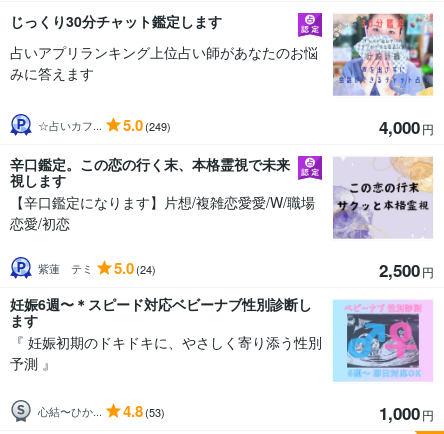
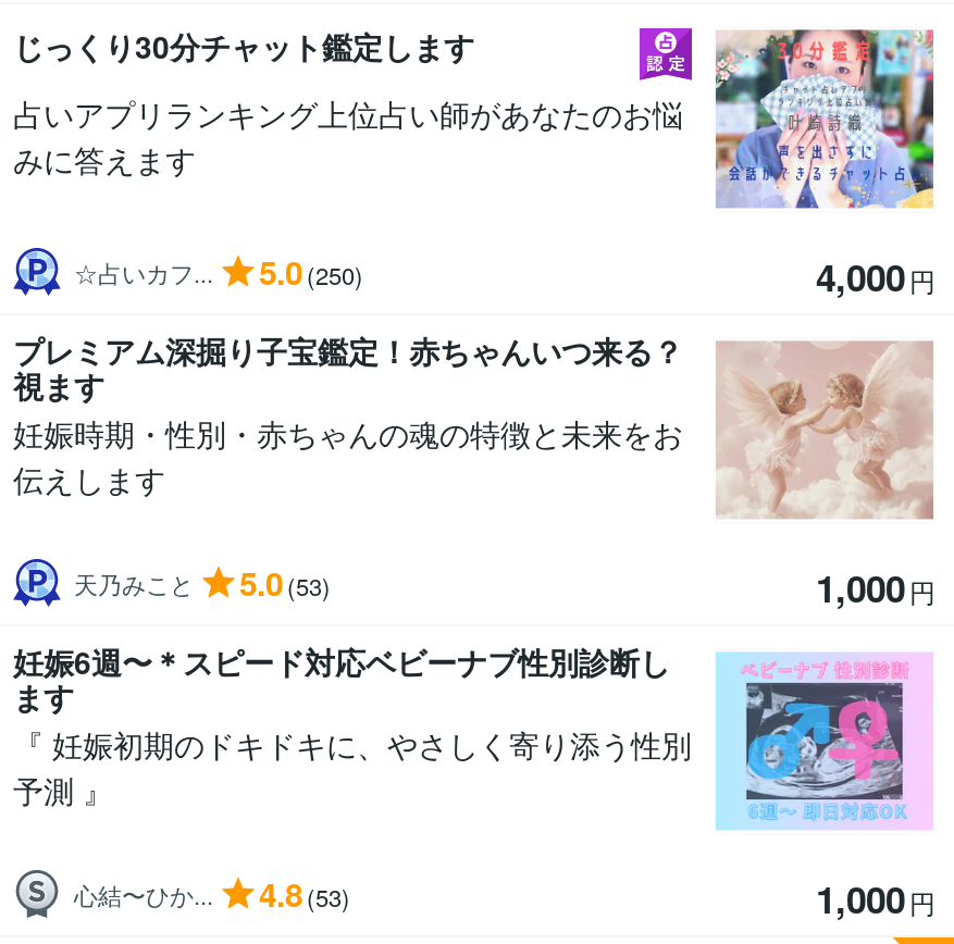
[123,114,171,136] 5.0 (249) -> [259,248,363,296] 5.0 (250)
[10,154,433,239] [image] | 辛口鑑定。この恋の行く末、本格霊視で未来 | 視します | 【辛口鑑定になります】片想/複雑恋愛愛/W/職場 | 恋愛/初恋 -> [13,328,936,520] [image] | プレミアム深掘り子宝鑑定！赤ちゃんいつ来る？ | 視ます | 妊娠時期・性別・赤ちゃんの魂の特徴と未来をお | 伝えします
[38,257,434,281] 紫蓮 テミ | 5.0 (24) | 2,500 円 -> [74,559,936,612] 天乃みこと | 5.0 (53) | 1,000 円

